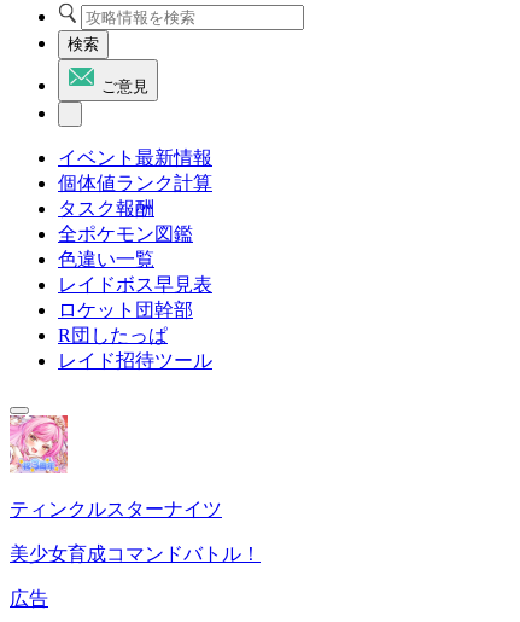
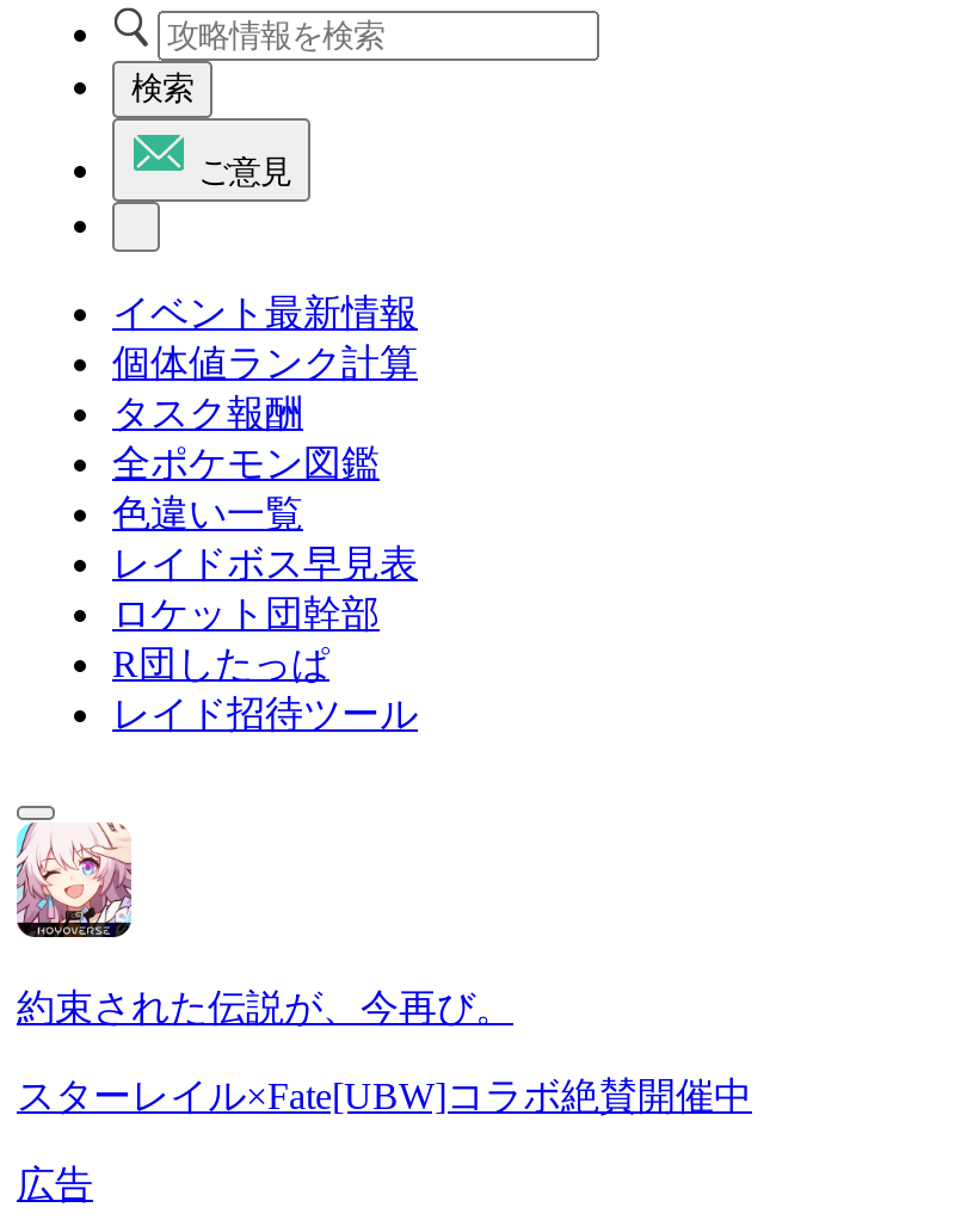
[8,414,222,519] [image] | ティンクルスターナイツ -> [14,820,513,1028] [image] | 約束された伝説が、今再び。
[10,543,261,564] 美少女育成コマンドバトル！ -> [17,1076,752,1116] スターレイル×Fate[UBW]コラボ絶賛開催中

